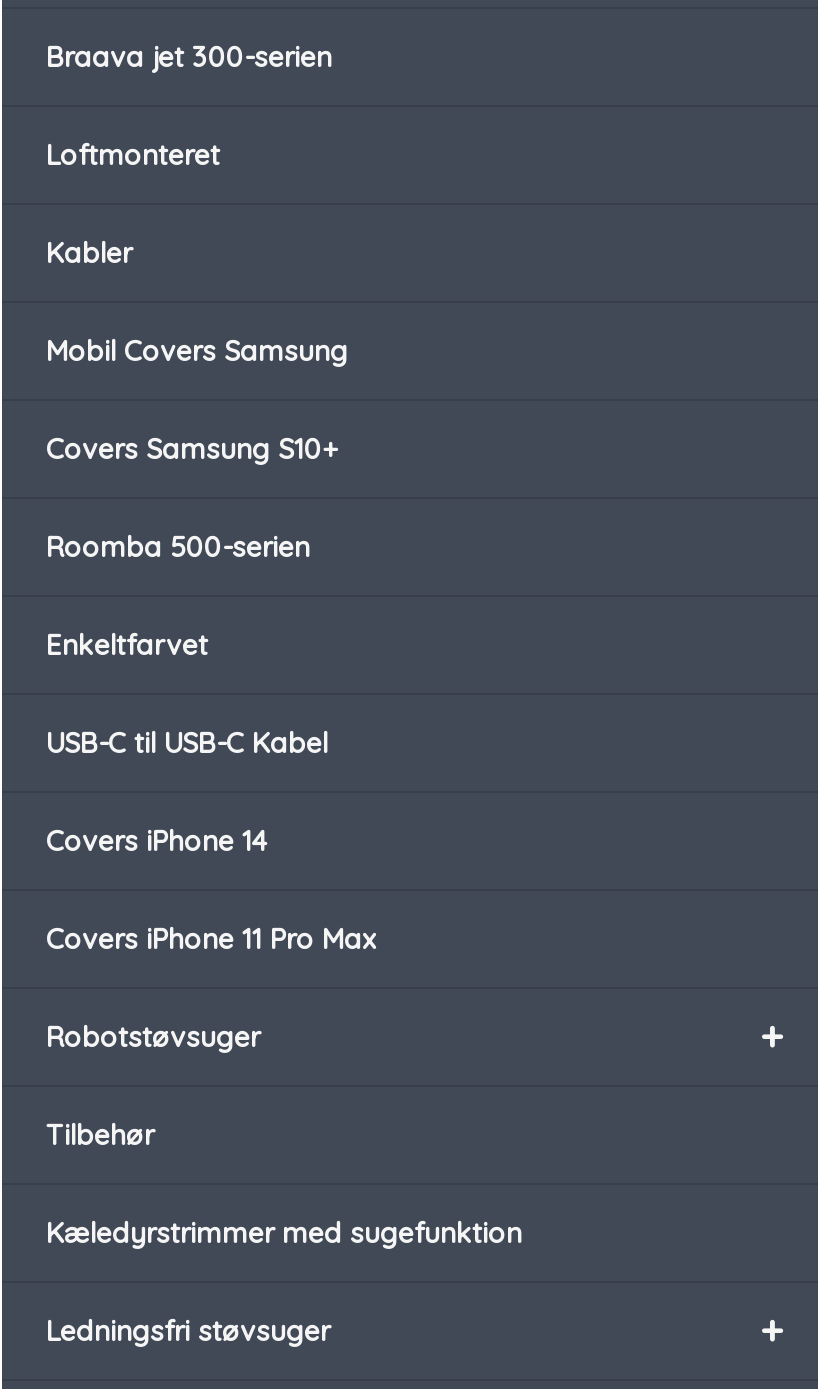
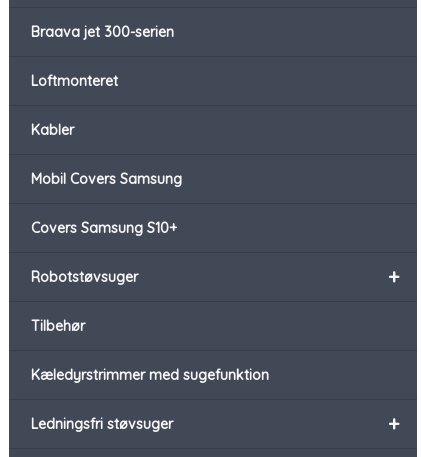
[46,529,376,957] Roomba 500-serien | Enkeltfarvet | USB-C til USB-C Kabel | Covers iPhone 14 | Covers iPhone 11 Pro Max -> none

